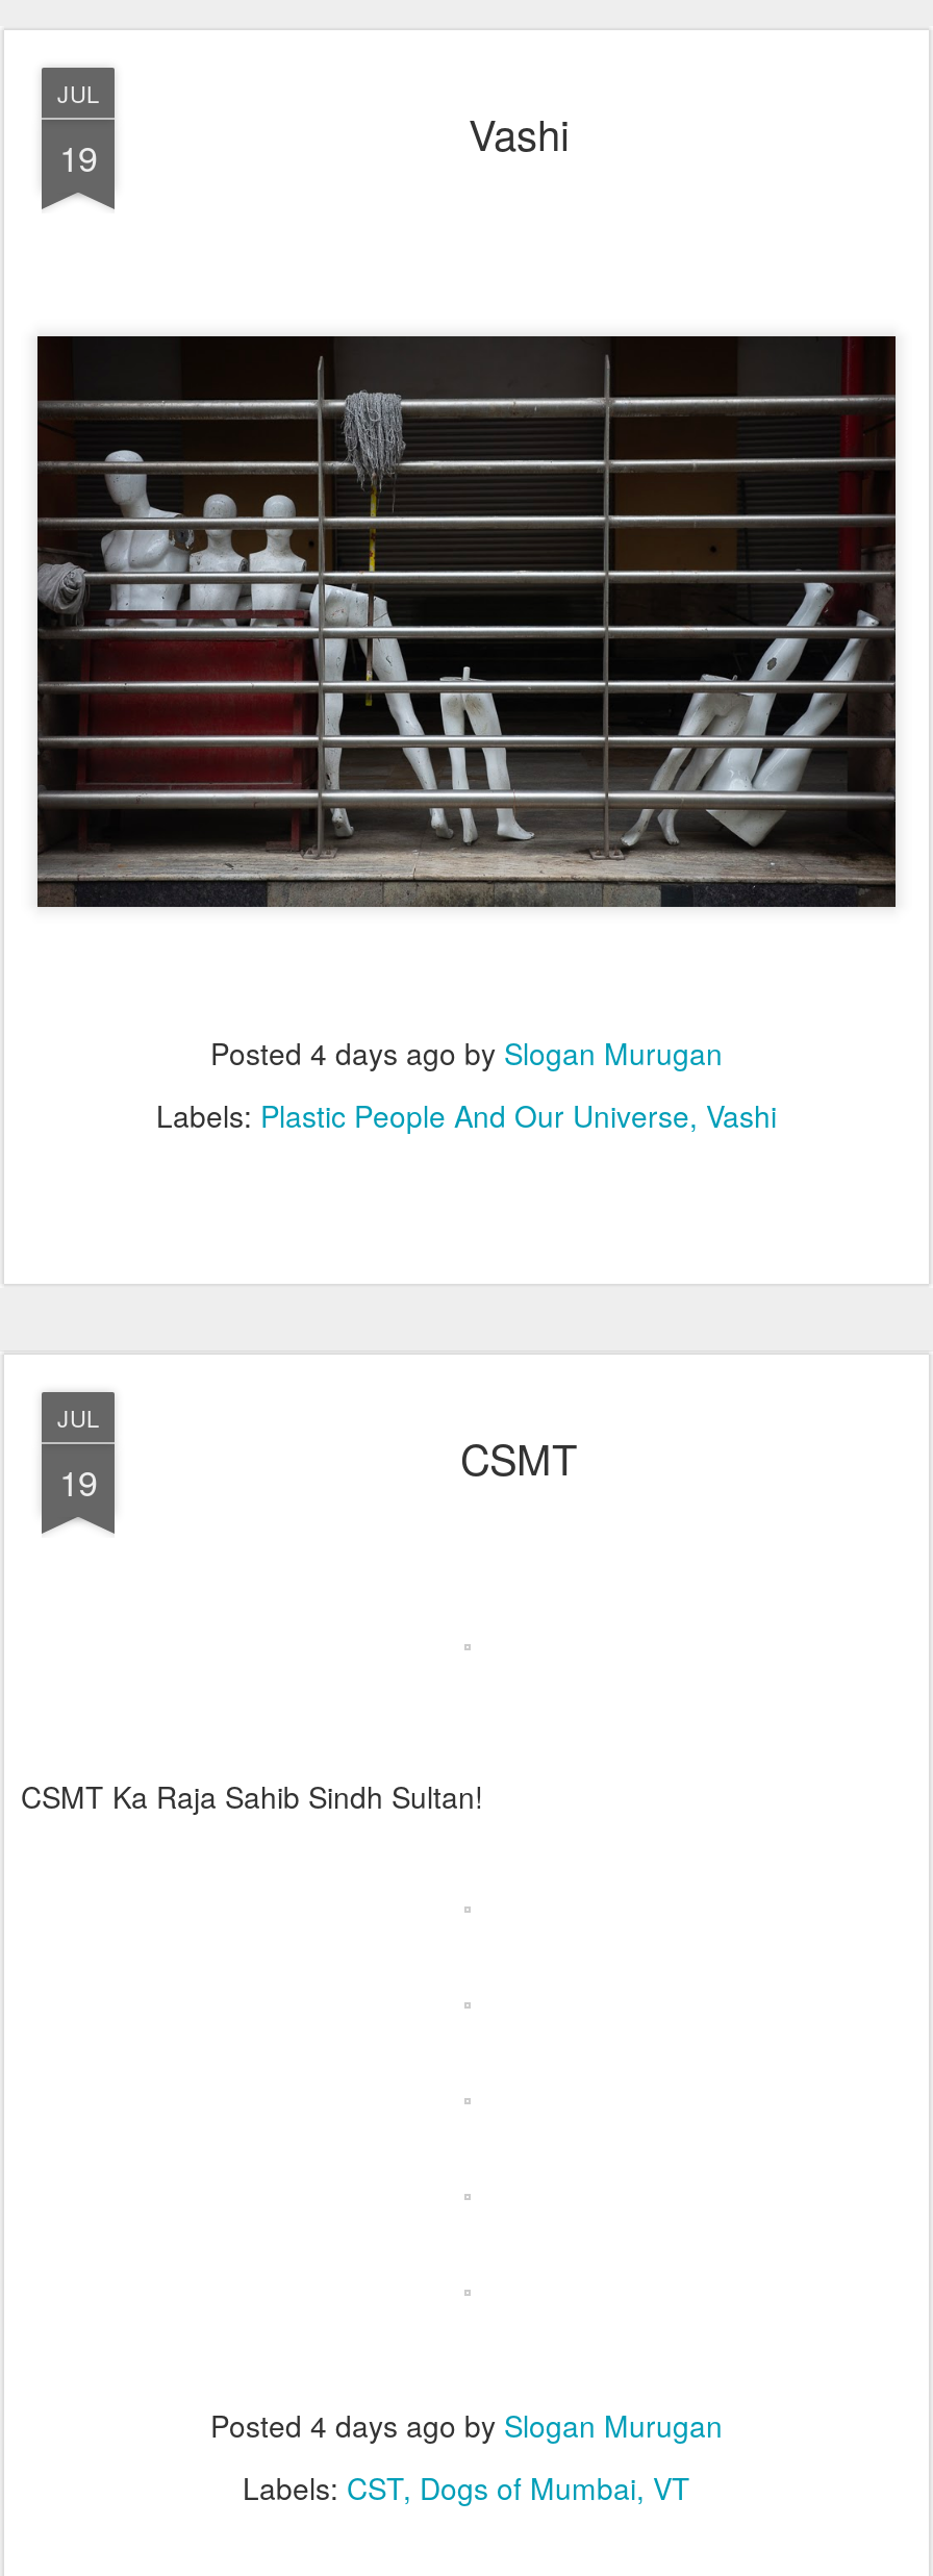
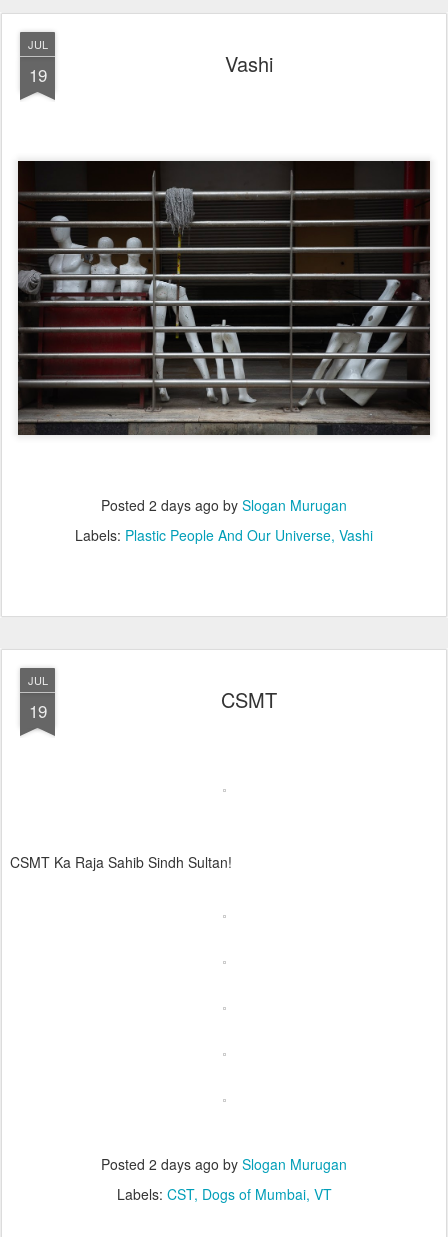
[210,1033,723,1074] Posted 4 days ago by Slogan Murugan -> [101,495,347,515] Posted 2 days ago by Slogan Murugan
[210,2405,723,2447] Posted 4 days ago by Slogan Murugan -> [101,1154,347,1174] Posted 2 days ago by Slogan Murugan

